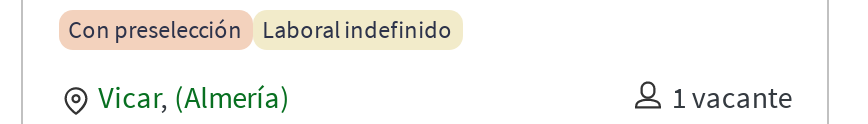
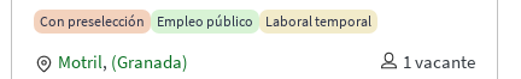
[262,13,452,43] Laboral indefinido -> [156,12,371,30] Empleo público | Laboral temporal
[98,77,290,115] Vicar, (Almería) -> [57,51,188,73] Motril, (Granada)

